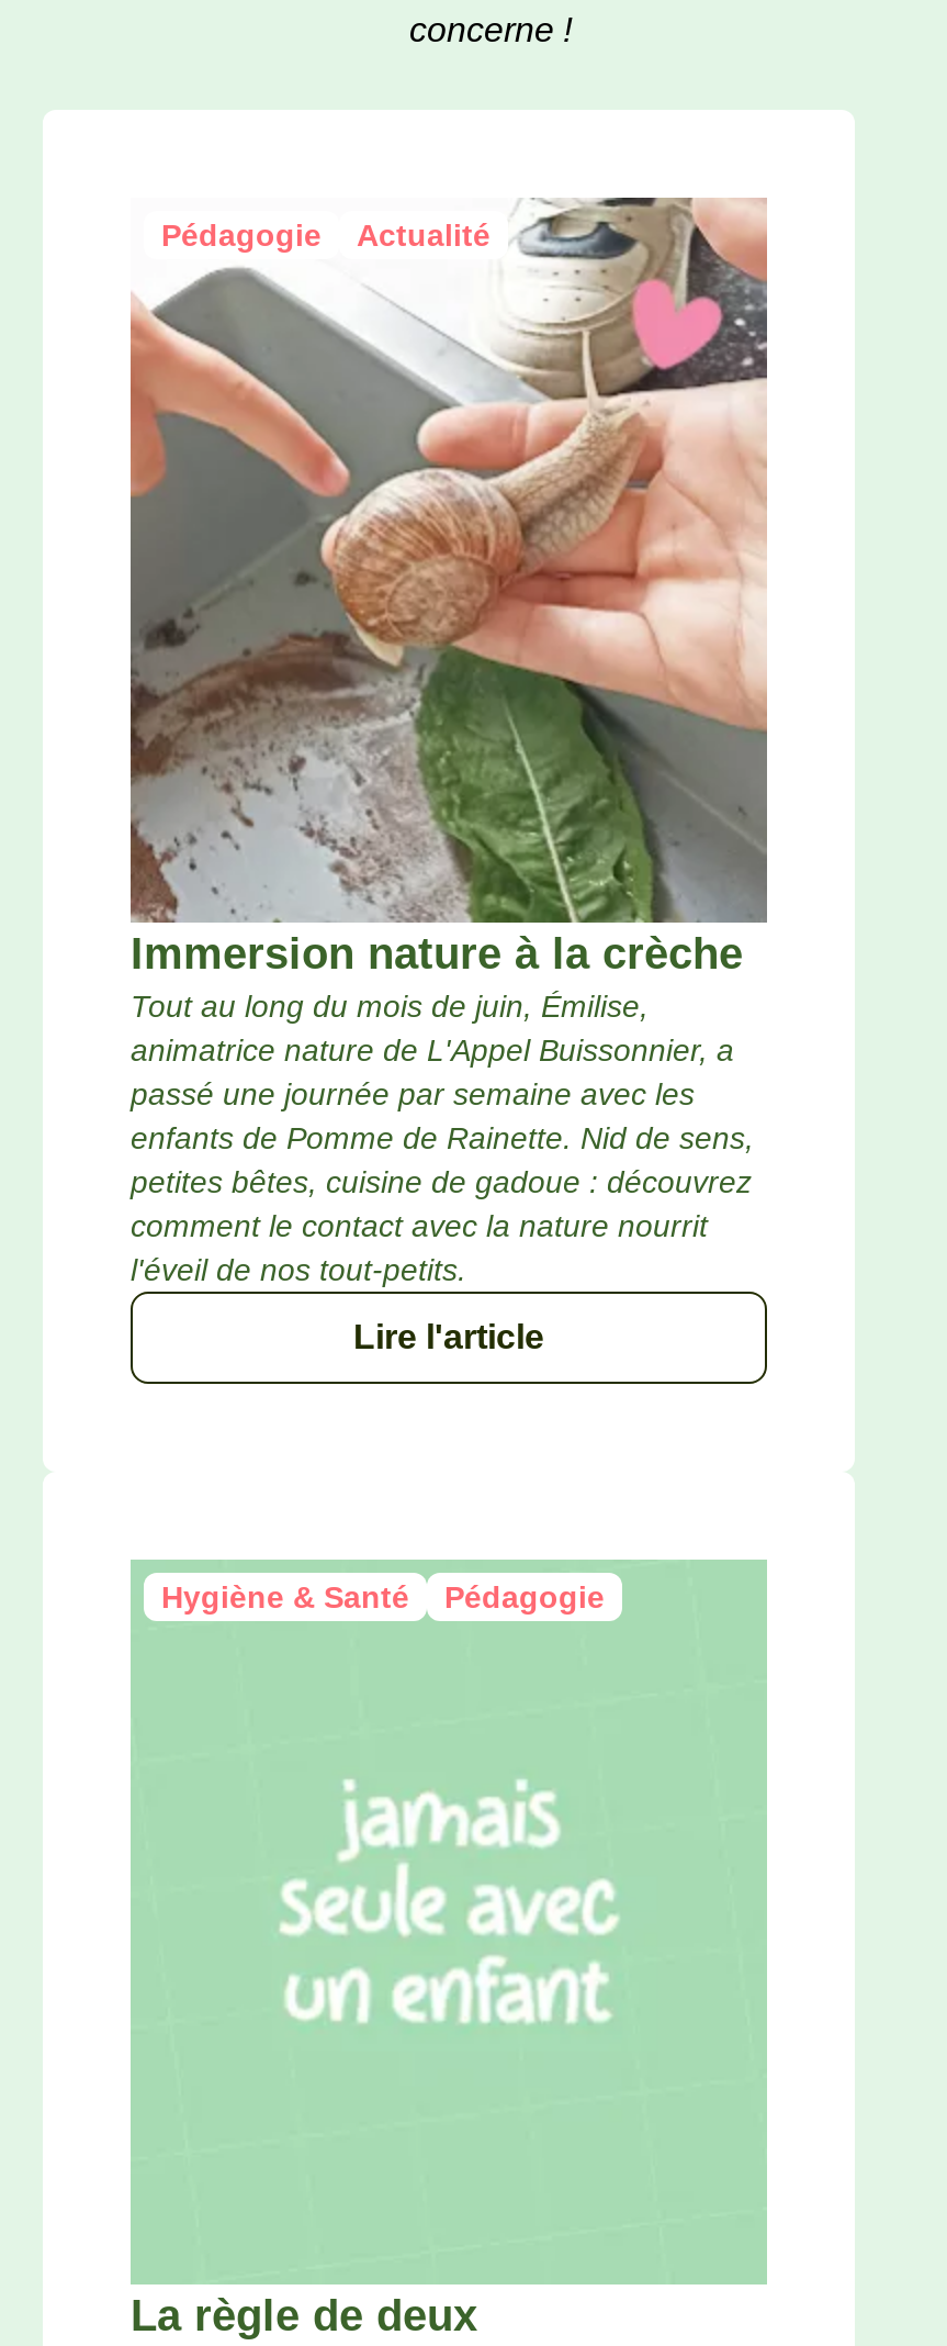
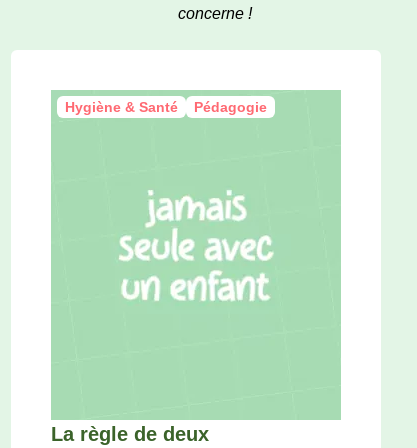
[128,195,769,912] [image] | Pédagogie | Actualité -> none
[131,928,754,1354] Immersion nature à la crèche | Tout au long du mois de juin, Émilise, | animatrice nature de L'Appel Buissonnier, a | passé une journée par semaine avec les | enfants de Pomme de Rainette. Nid de sens, | petites bêtes, cuisine de gadoue : découvrez | comment le contact avec la nature nourrit | l'éveil de nos tout-petits. | Lire l'article -> none

